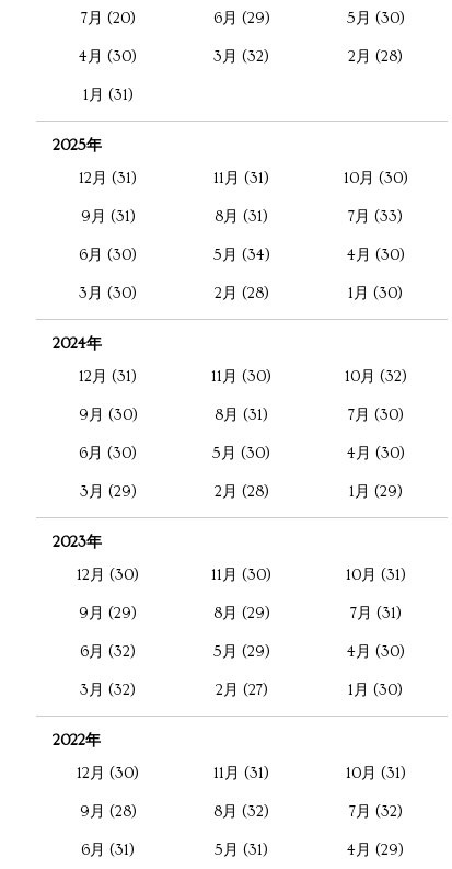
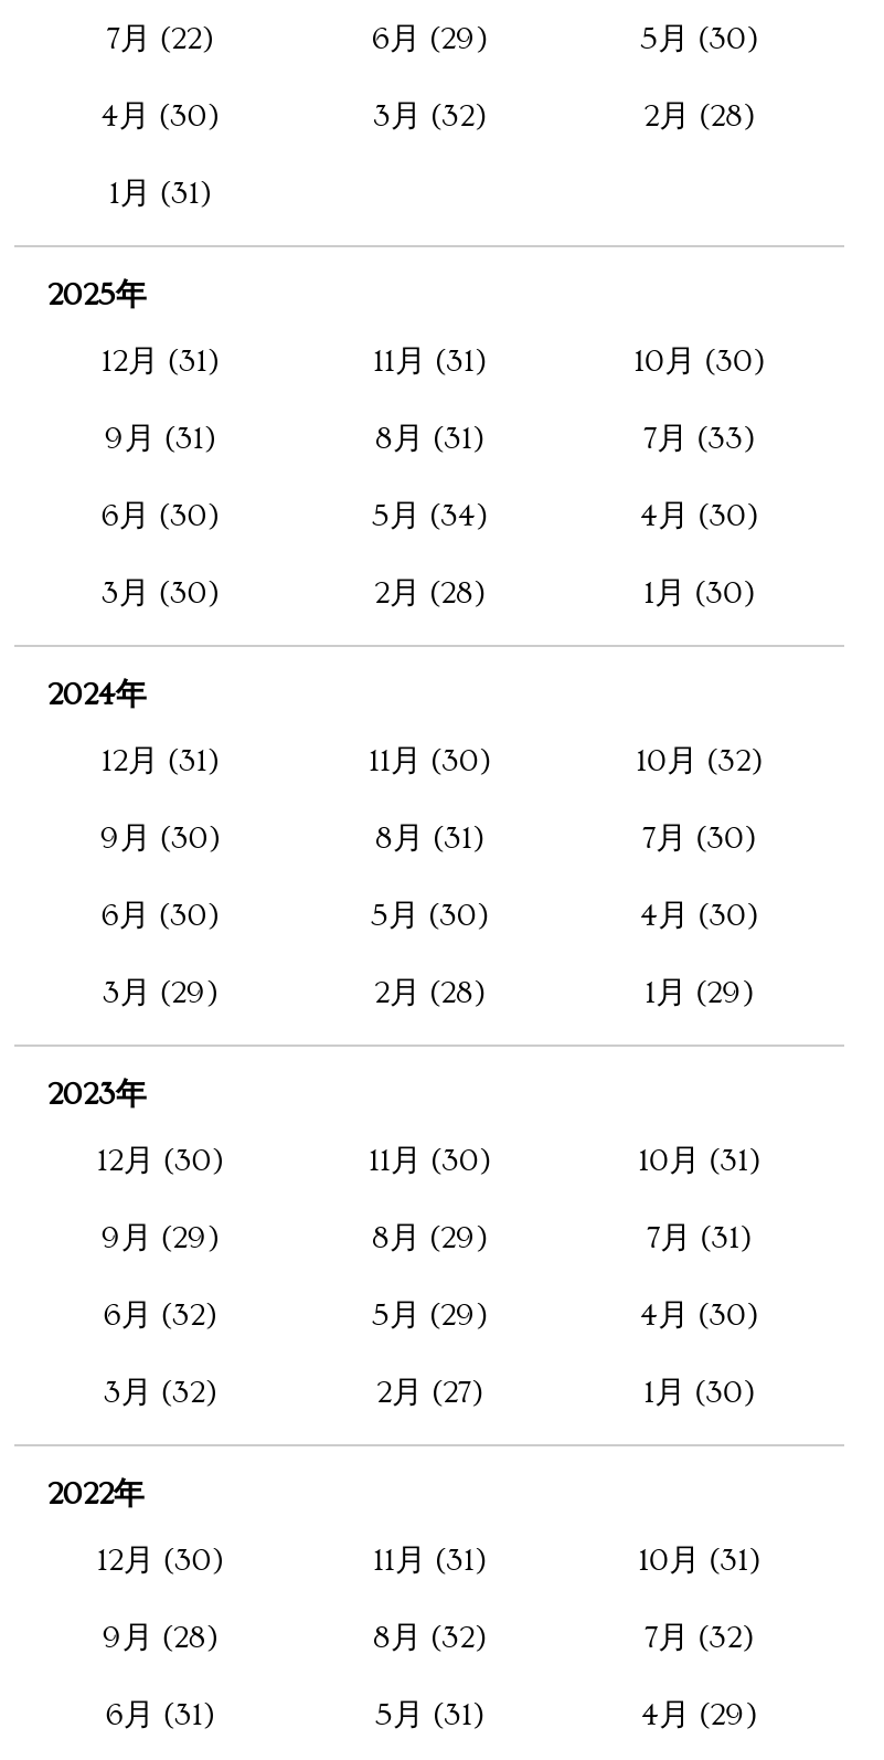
[81,10,136,27] 7月 (20) -> [107,22,213,57] 7月 (22)

